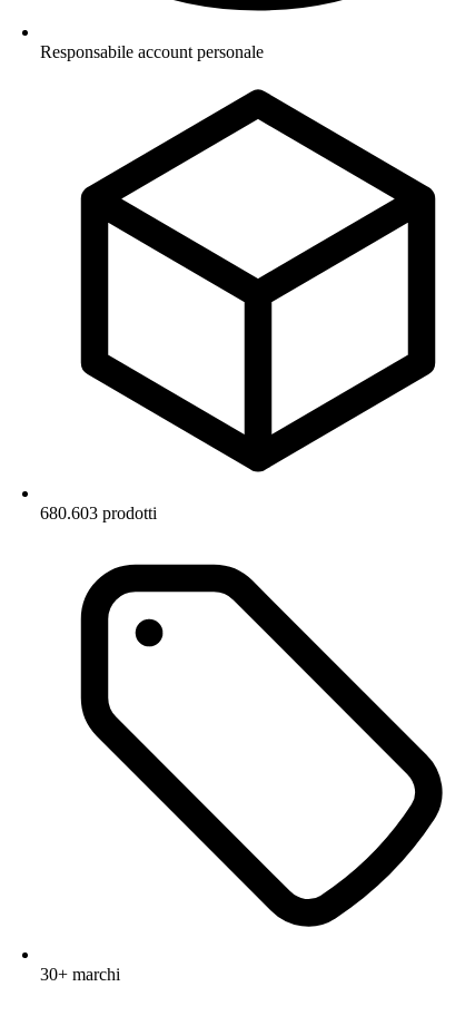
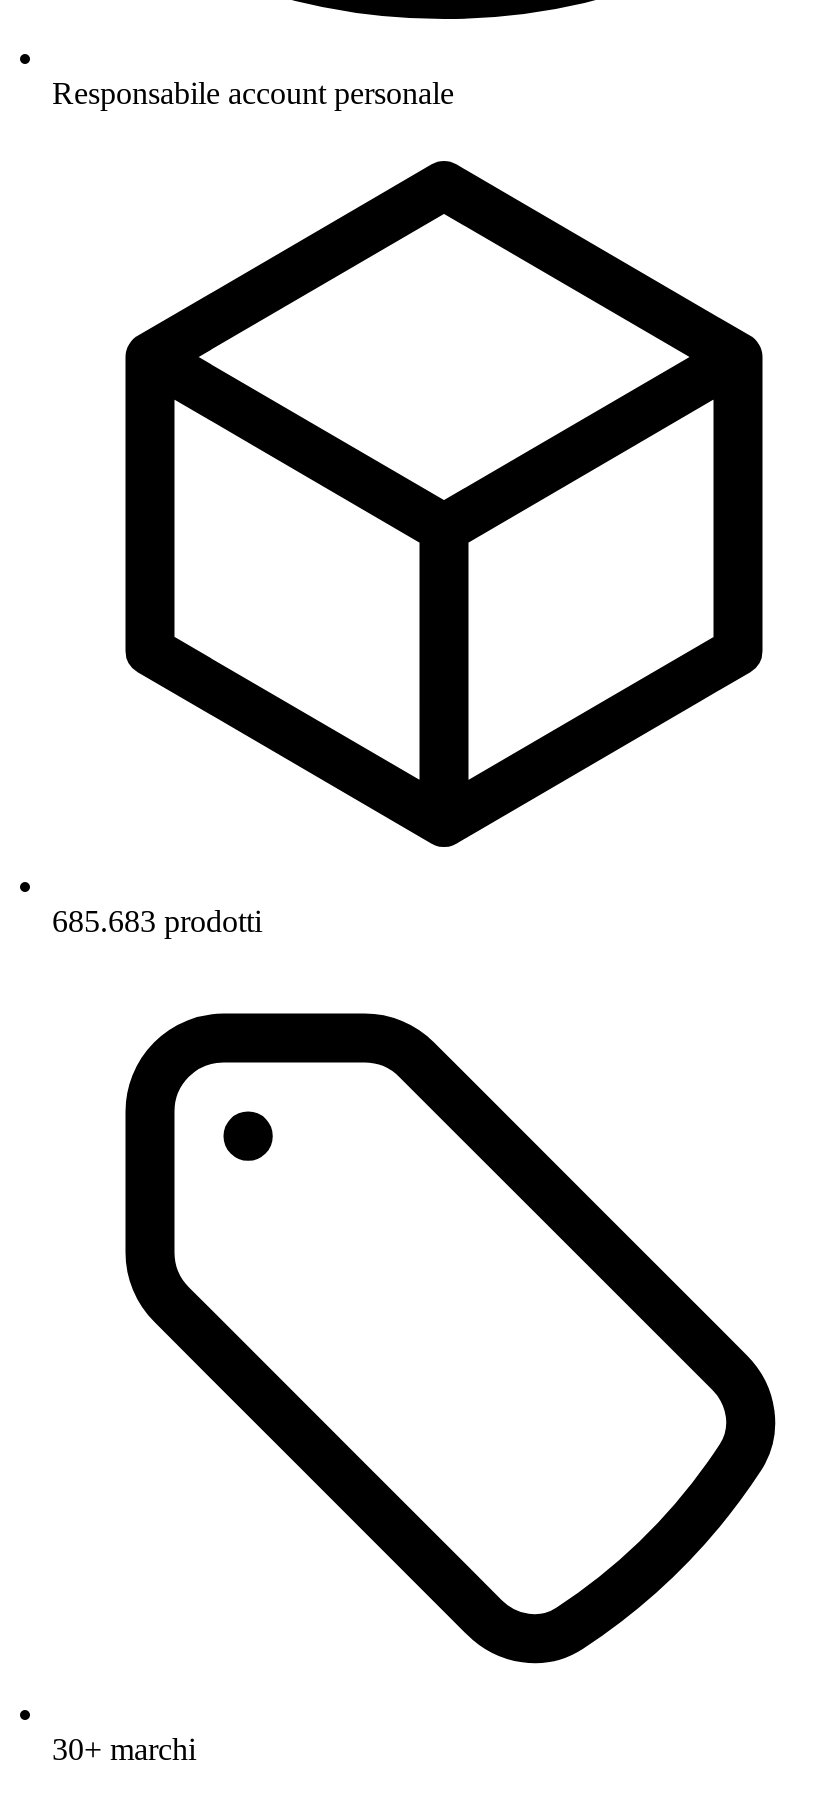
[40,503,157,522] 680.603 prodotti -> [52,904,262,938] 685.683 prodotti

